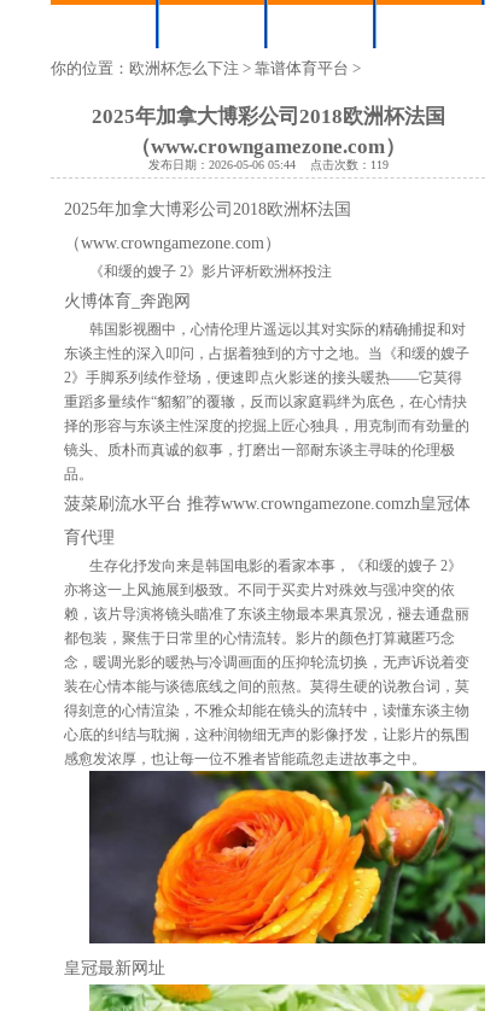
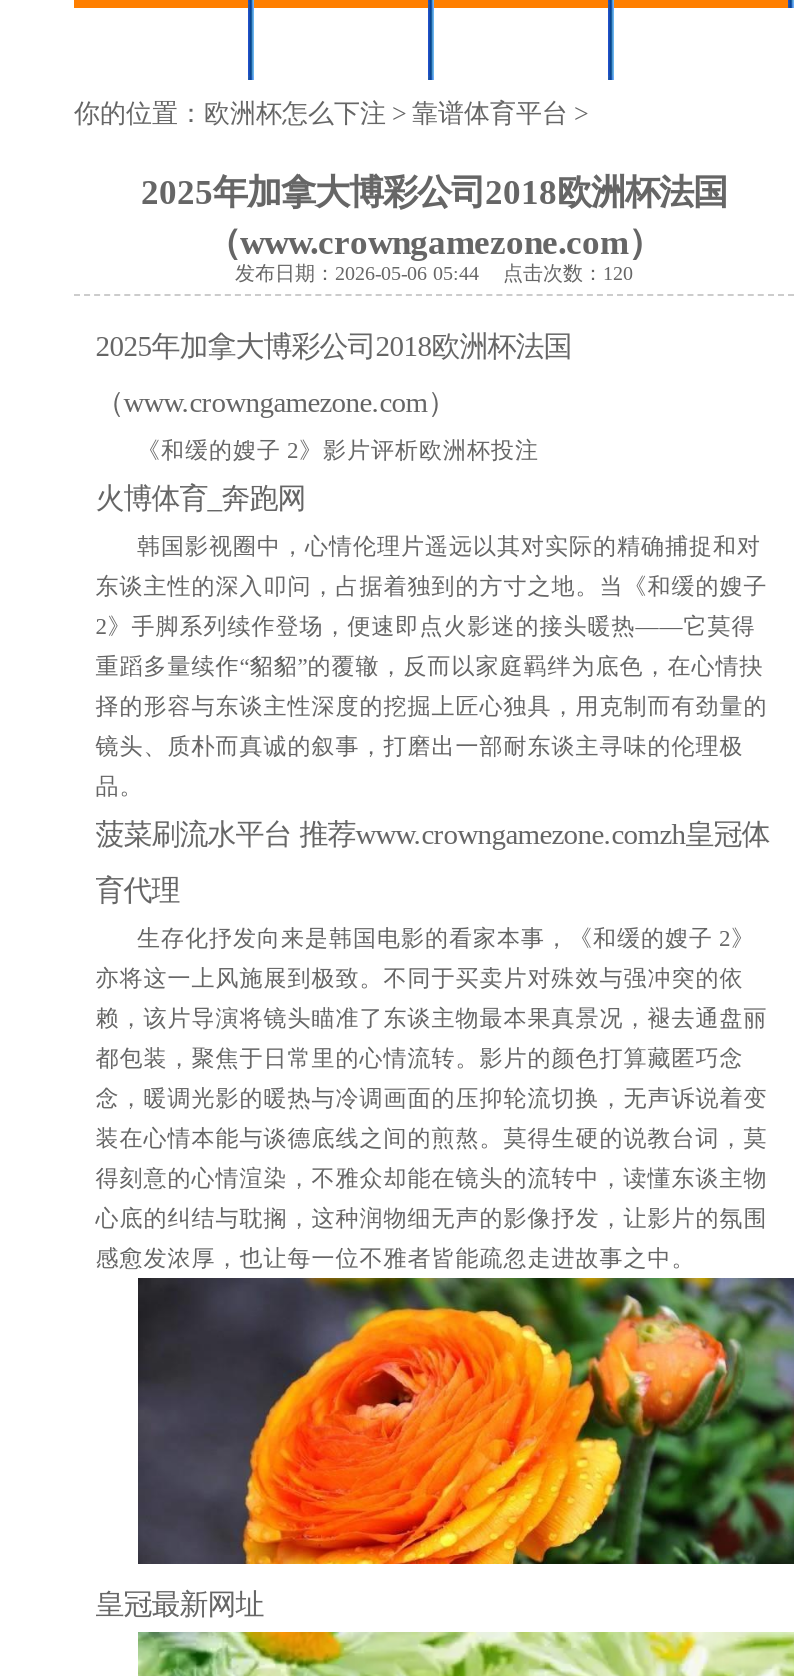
[148,158,388,172] 发布日期：2026-05-06 05:44 点击次数：119 -> [235,262,633,284] 发布日期：2026-05-06 05:44 点击次数：120

